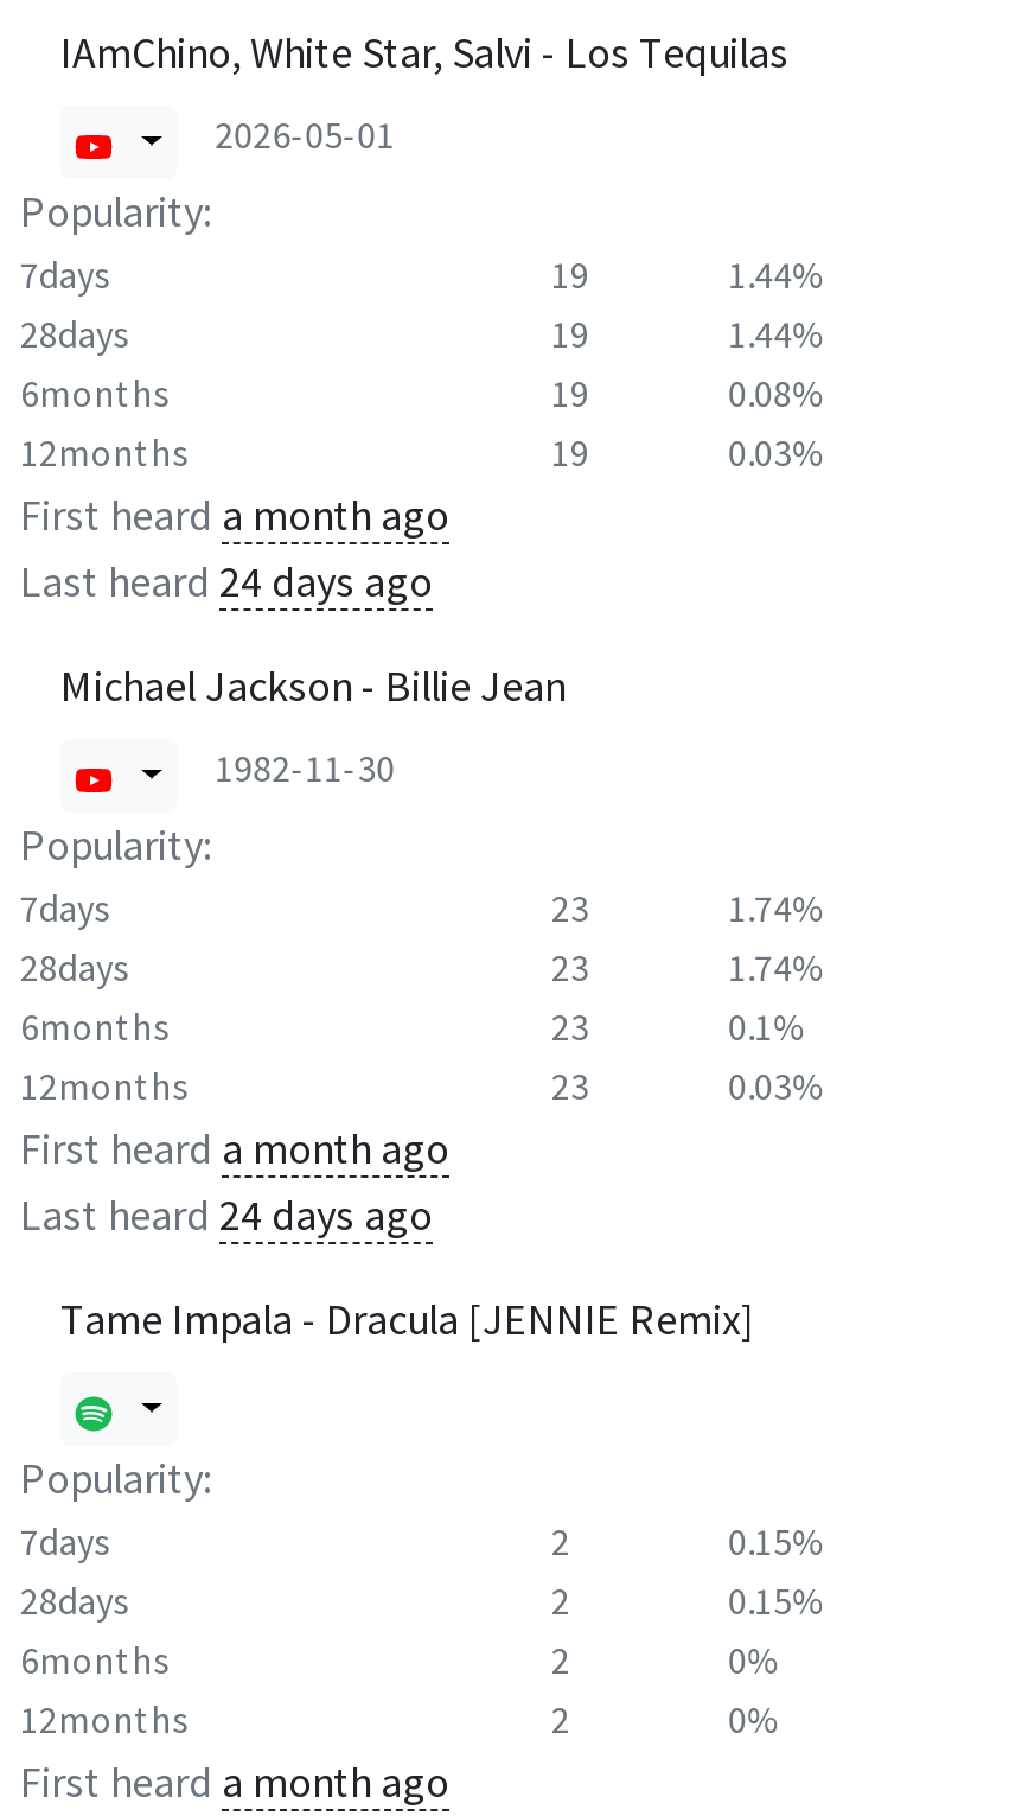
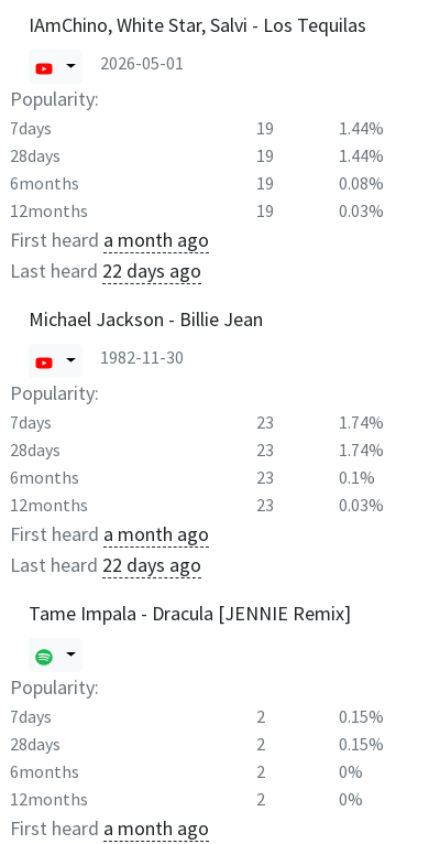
[20,555,433,609] Last heard 24 days ago -> [10,258,201,284] Last heard 22 days ago
[20,1188,433,1243] Last heard 24 days ago -> [10,552,201,578] Last heard 22 days ago

